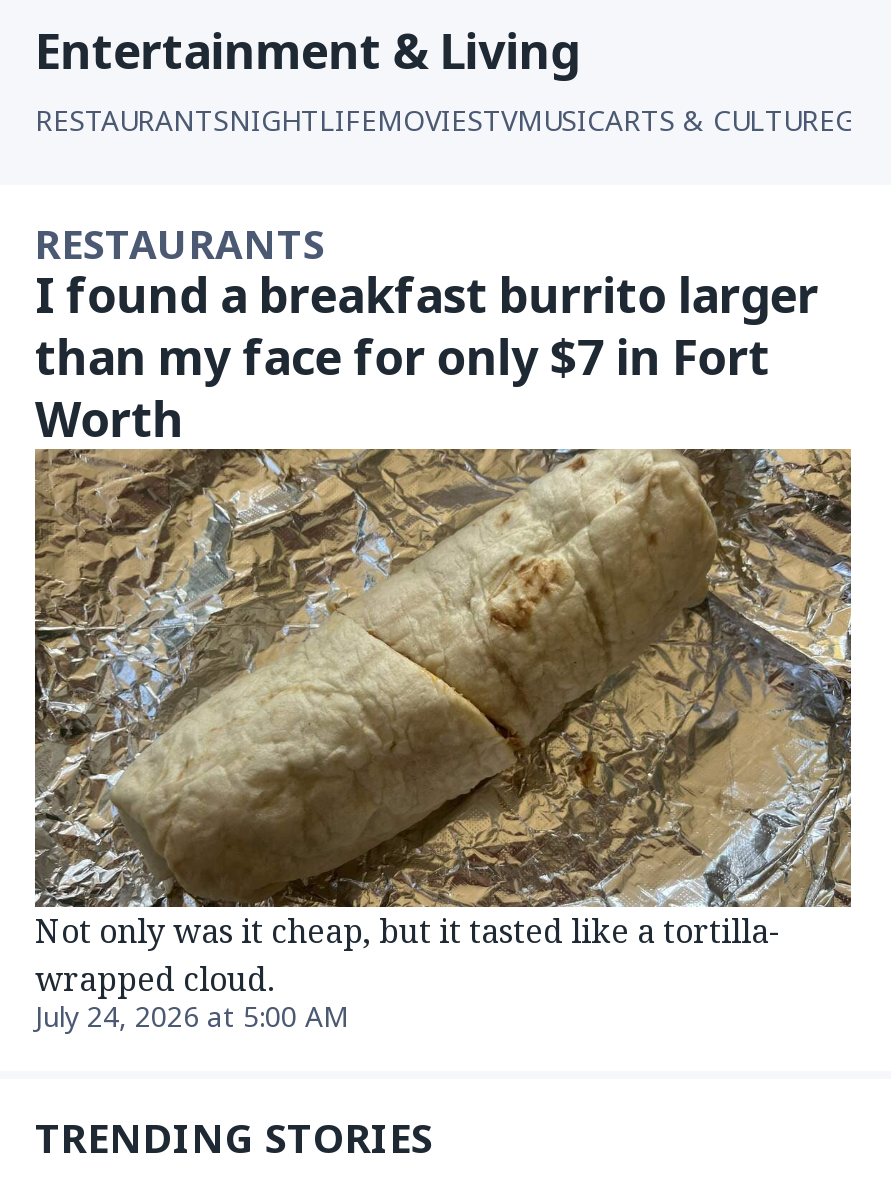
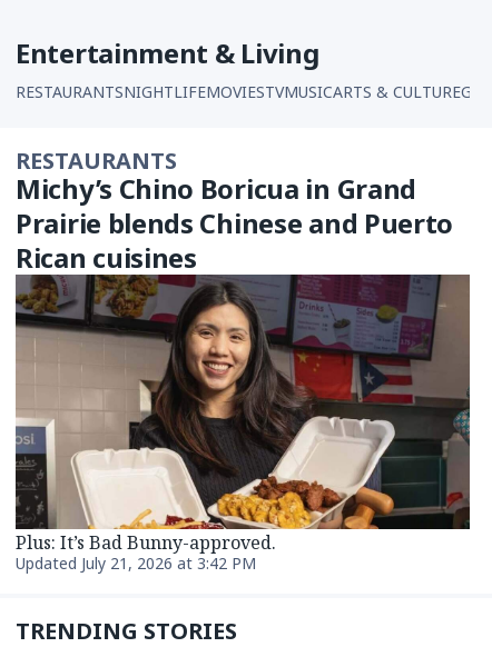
[35,261,819,451] I found a breakfast burrito larger | than my face for only $7 in Fort | Worth -> [16,170,453,276] Michy’s Chino Boricua in Grand | Prairie blends Chinese and Puerto | Rican cuisines
[35,453,851,1036] [image] | Not only was it cheap, but it tasted like a tortilla- | wrapped cloud. | July 24, 2026 at 5:00 AM -> [16,273,471,574] [image] | Plus: It’s Bad Bunny-approved. | Updated July 21, 2026 at 3:42 PM

